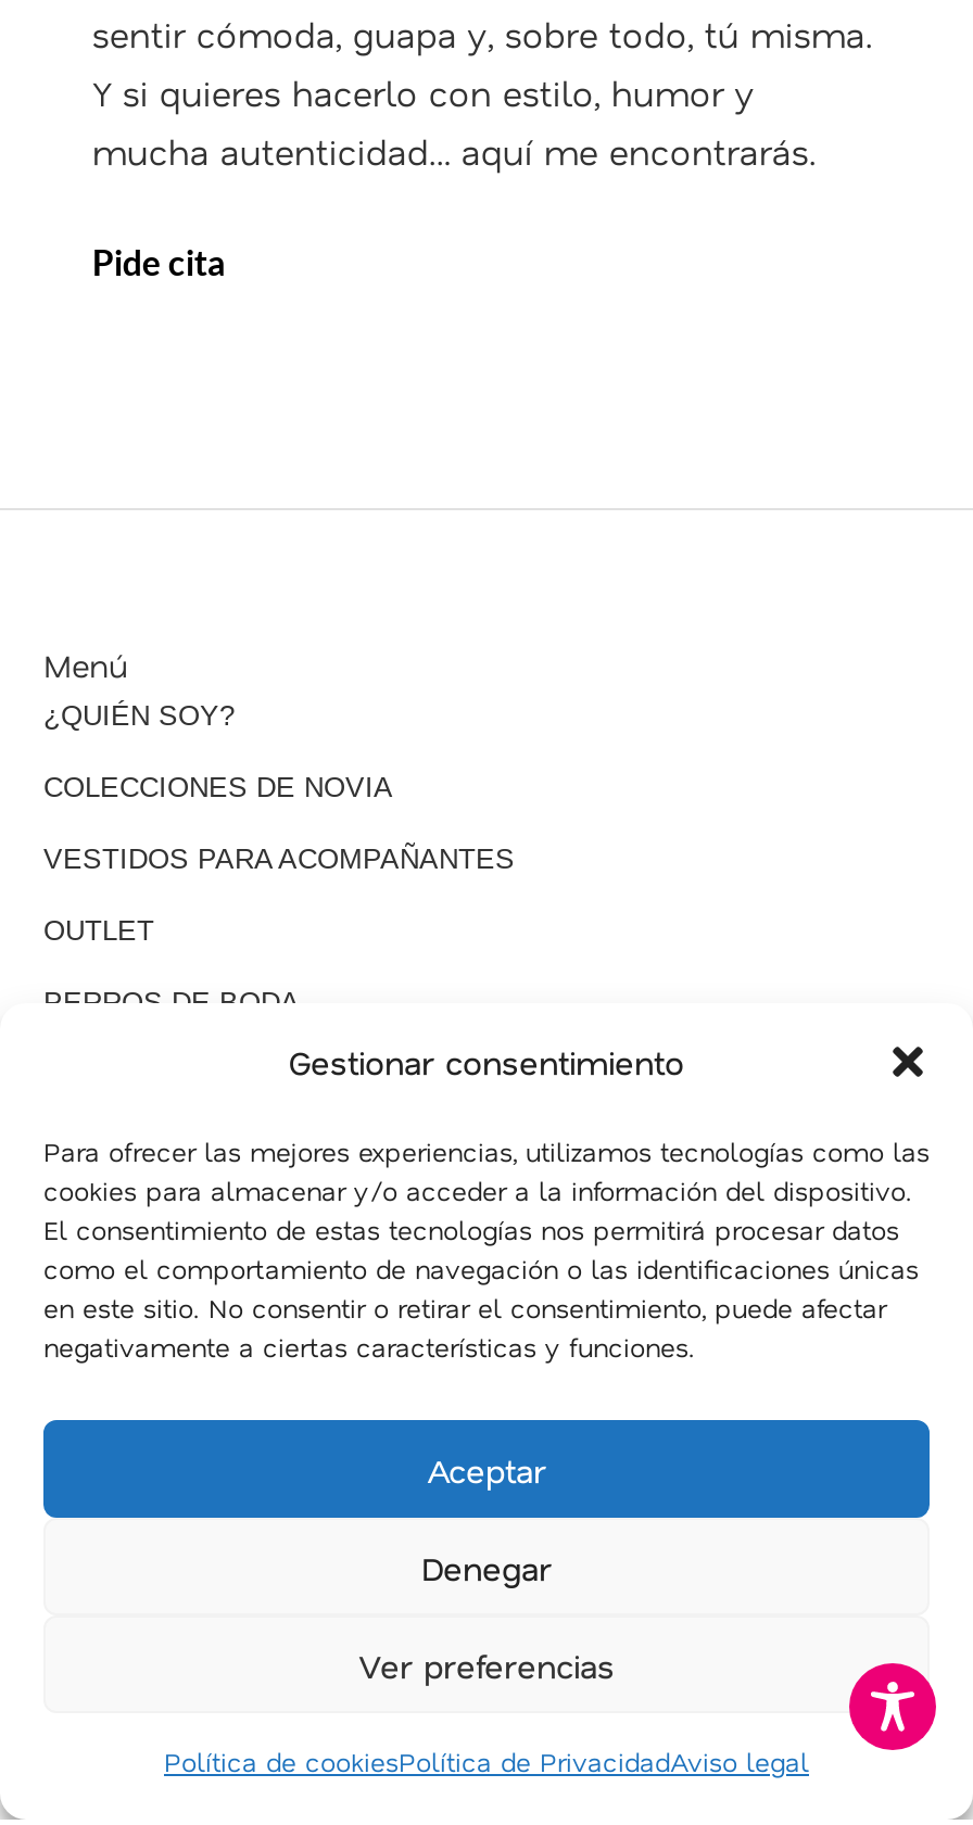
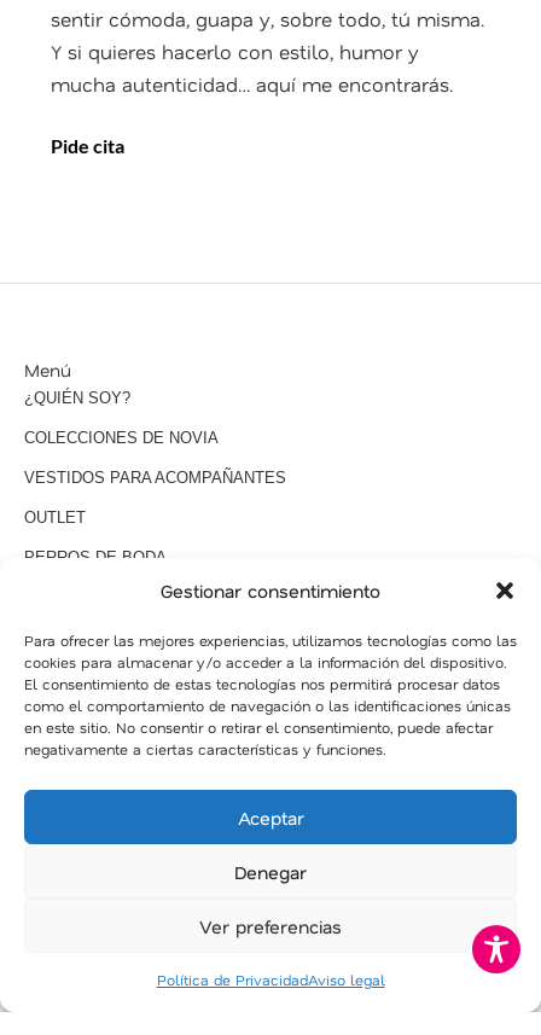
[164,1743,809,1778] Política de cookiesPolítica de PrivacidadAviso legal -> [156,970,385,989] Política de PrivacidadAviso legal

